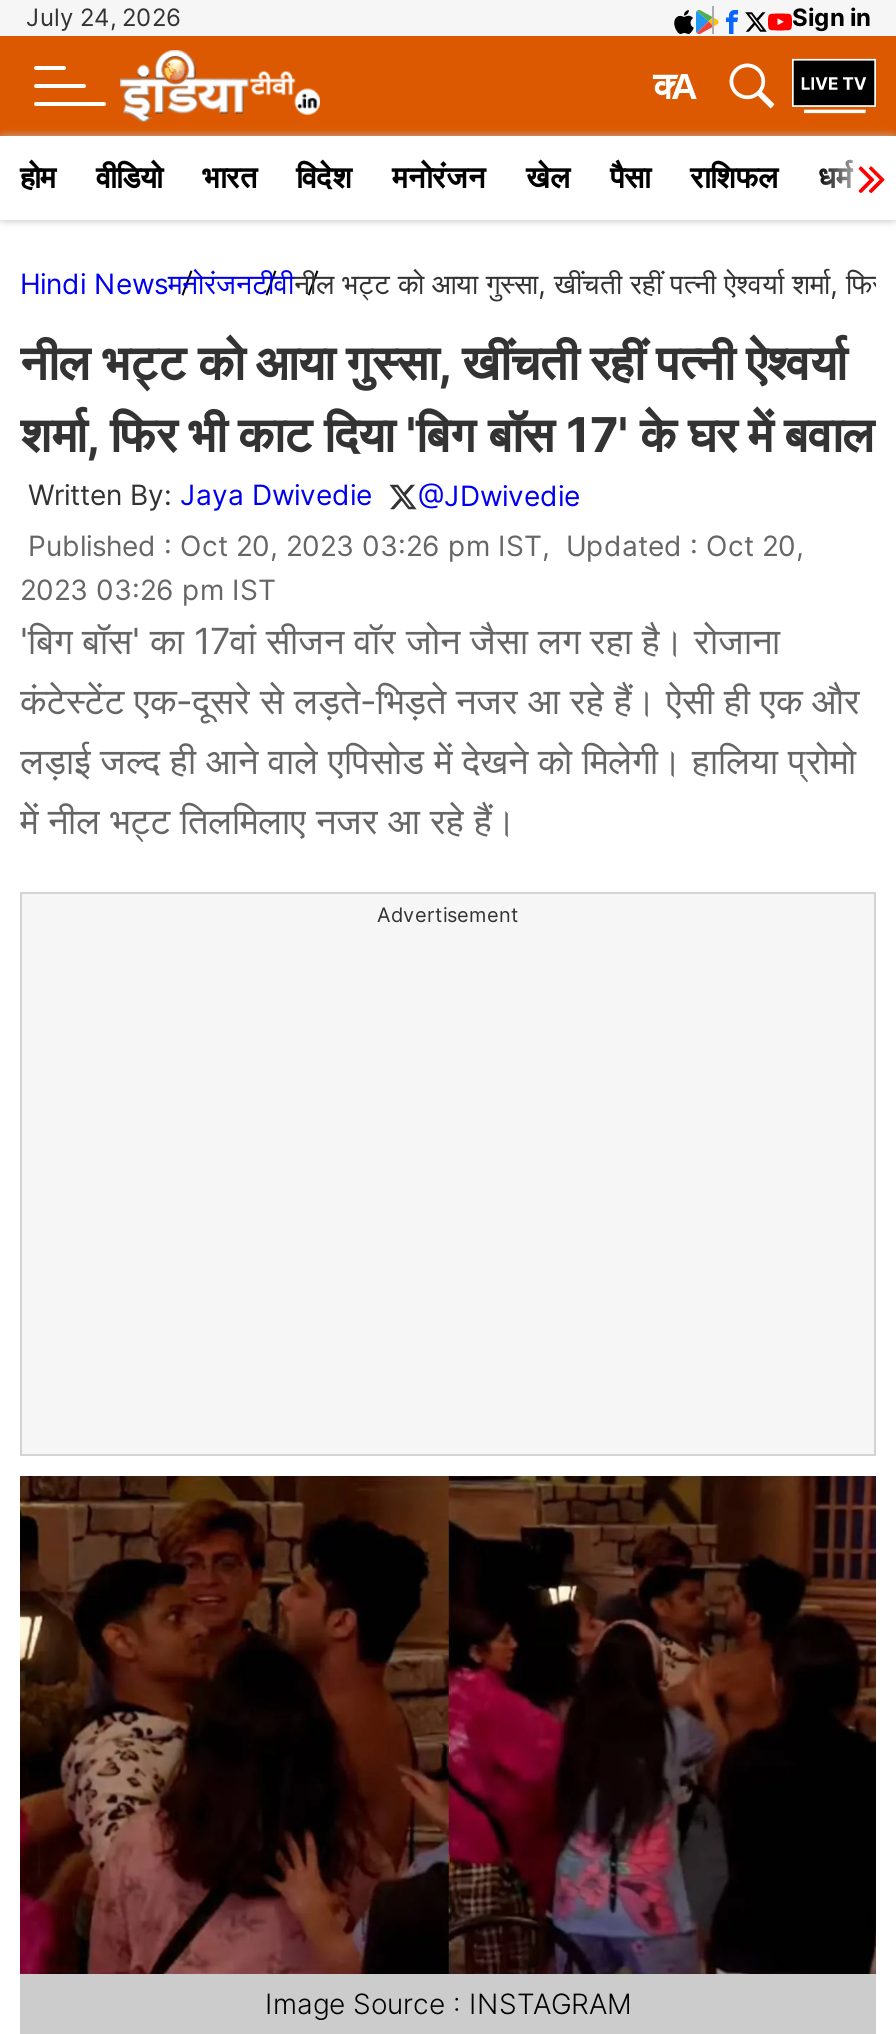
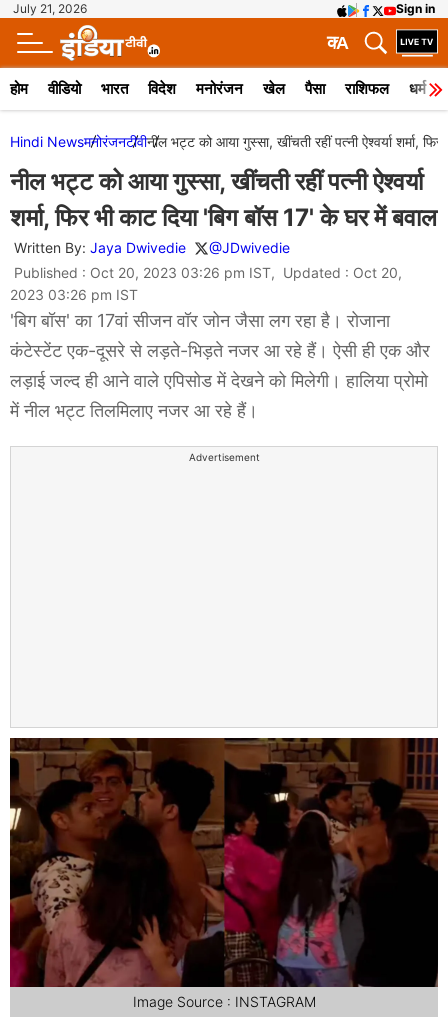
[26,2,180,32] July 24, 2026 -> [13,1,87,16] July 21, 2026

